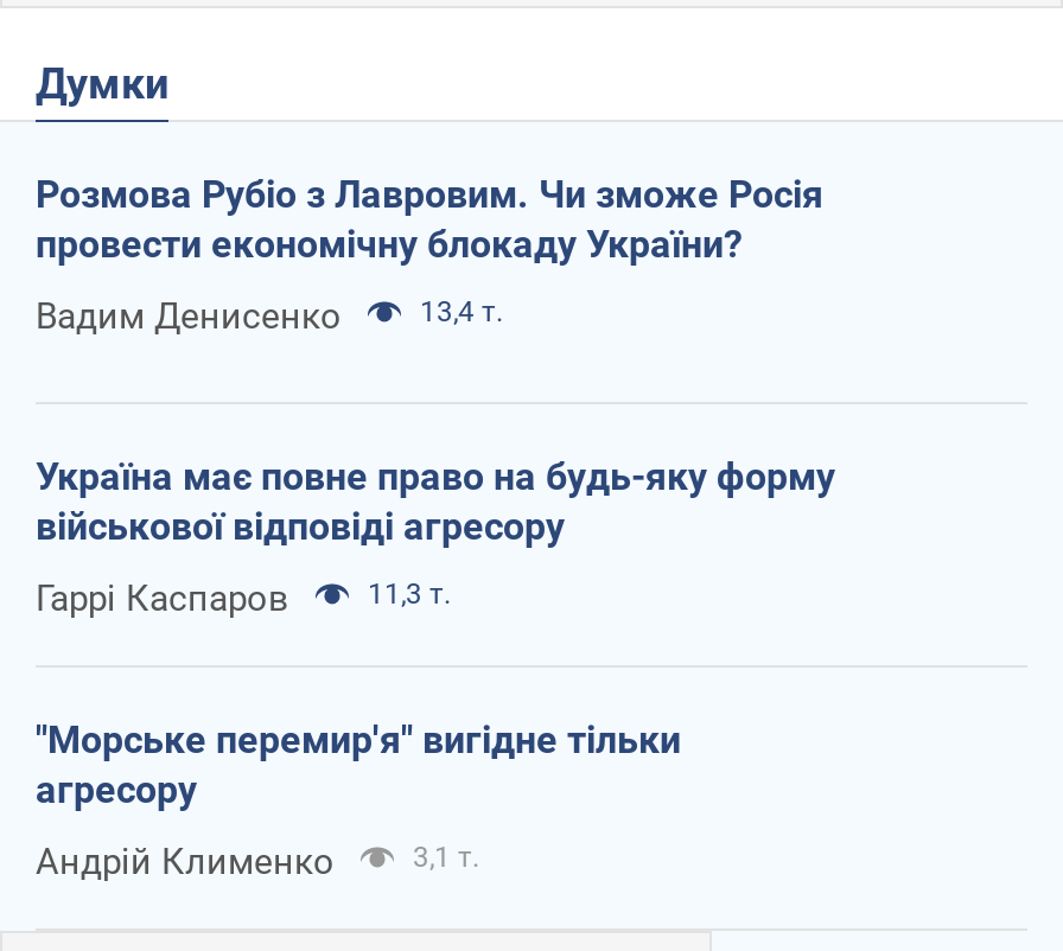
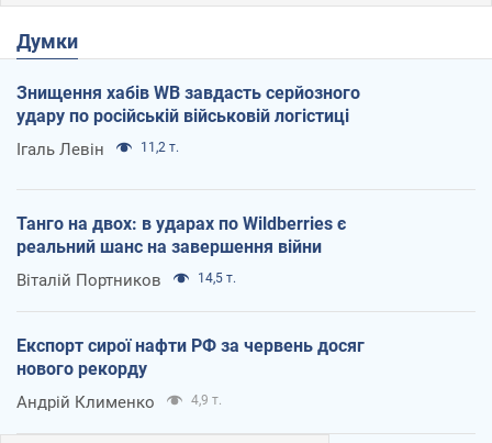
[36,173,823,268] Розмова Рубіо з Лавровим. Чи зможе Росія | провести економічну блокаду України? -> [16,83,360,127] Знищення хабів WB завдасть серйозного | удару по російській військовій логістиці
[36,296,503,339] Вадим Денисенко | 13,4 т. -> [16,140,179,160] Ігаль Левін | 11,2 т.
[36,455,835,550] Україна має повне право на будь-яку форму | військової відповіді агресору -> [16,214,346,258] Танго на двох: в ударах по Wildberries є | реальний шанс на завершення війни
[36,578,451,621] Гаррі Каспаров | 11,3 т. -> [16,271,236,291] Віталій Портников | 14,5 т.
[36,718,681,813] "Морське перемир'я" вигідне тільки | агресору -> [16,336,365,380] Експорт сирої нафти РФ за червень досяг | нового рекорду
[413,842,479,875] 3,1 т. -> [191,393,222,408] 4,9 т.

